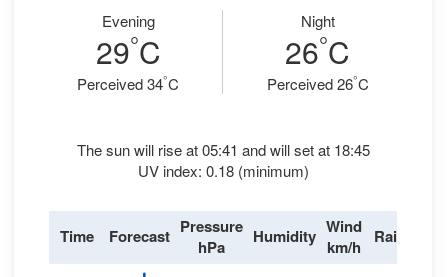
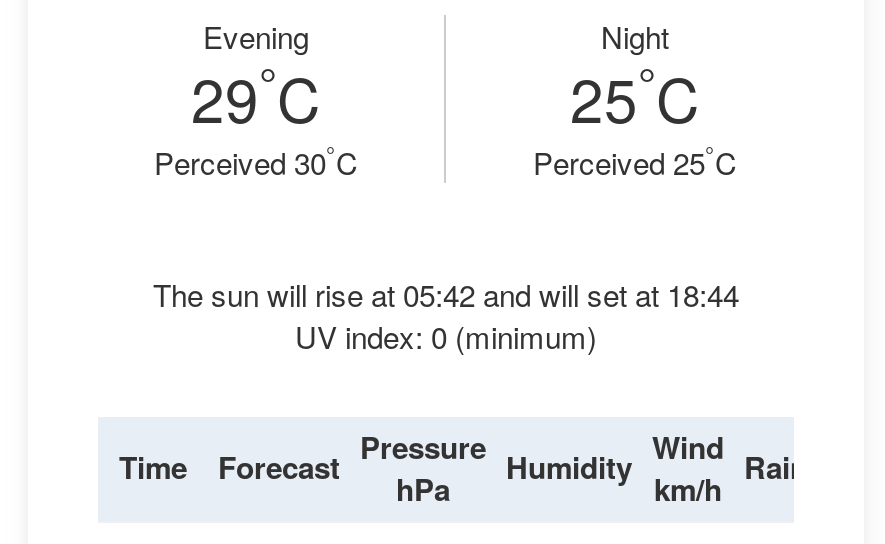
[285,27,350,73] 26°C -> [570,49,700,141] 25°C
[77,71,179,94] Perceived 34°C -> [154,138,358,183] Perceived 30°C
[266,71,368,94] Perceived 26°C -> [533,138,737,183] Perceived 25°C
[76,139,369,160] The sun will rise at 05:41 and will set at 18:45 -> [153,273,739,315] The sun will rise at 05:42 and will set at 18:44
[137,160,308,181] UV index: 0.18 (minimum) -> [295,315,597,357] UV index: 0 (minimum)

